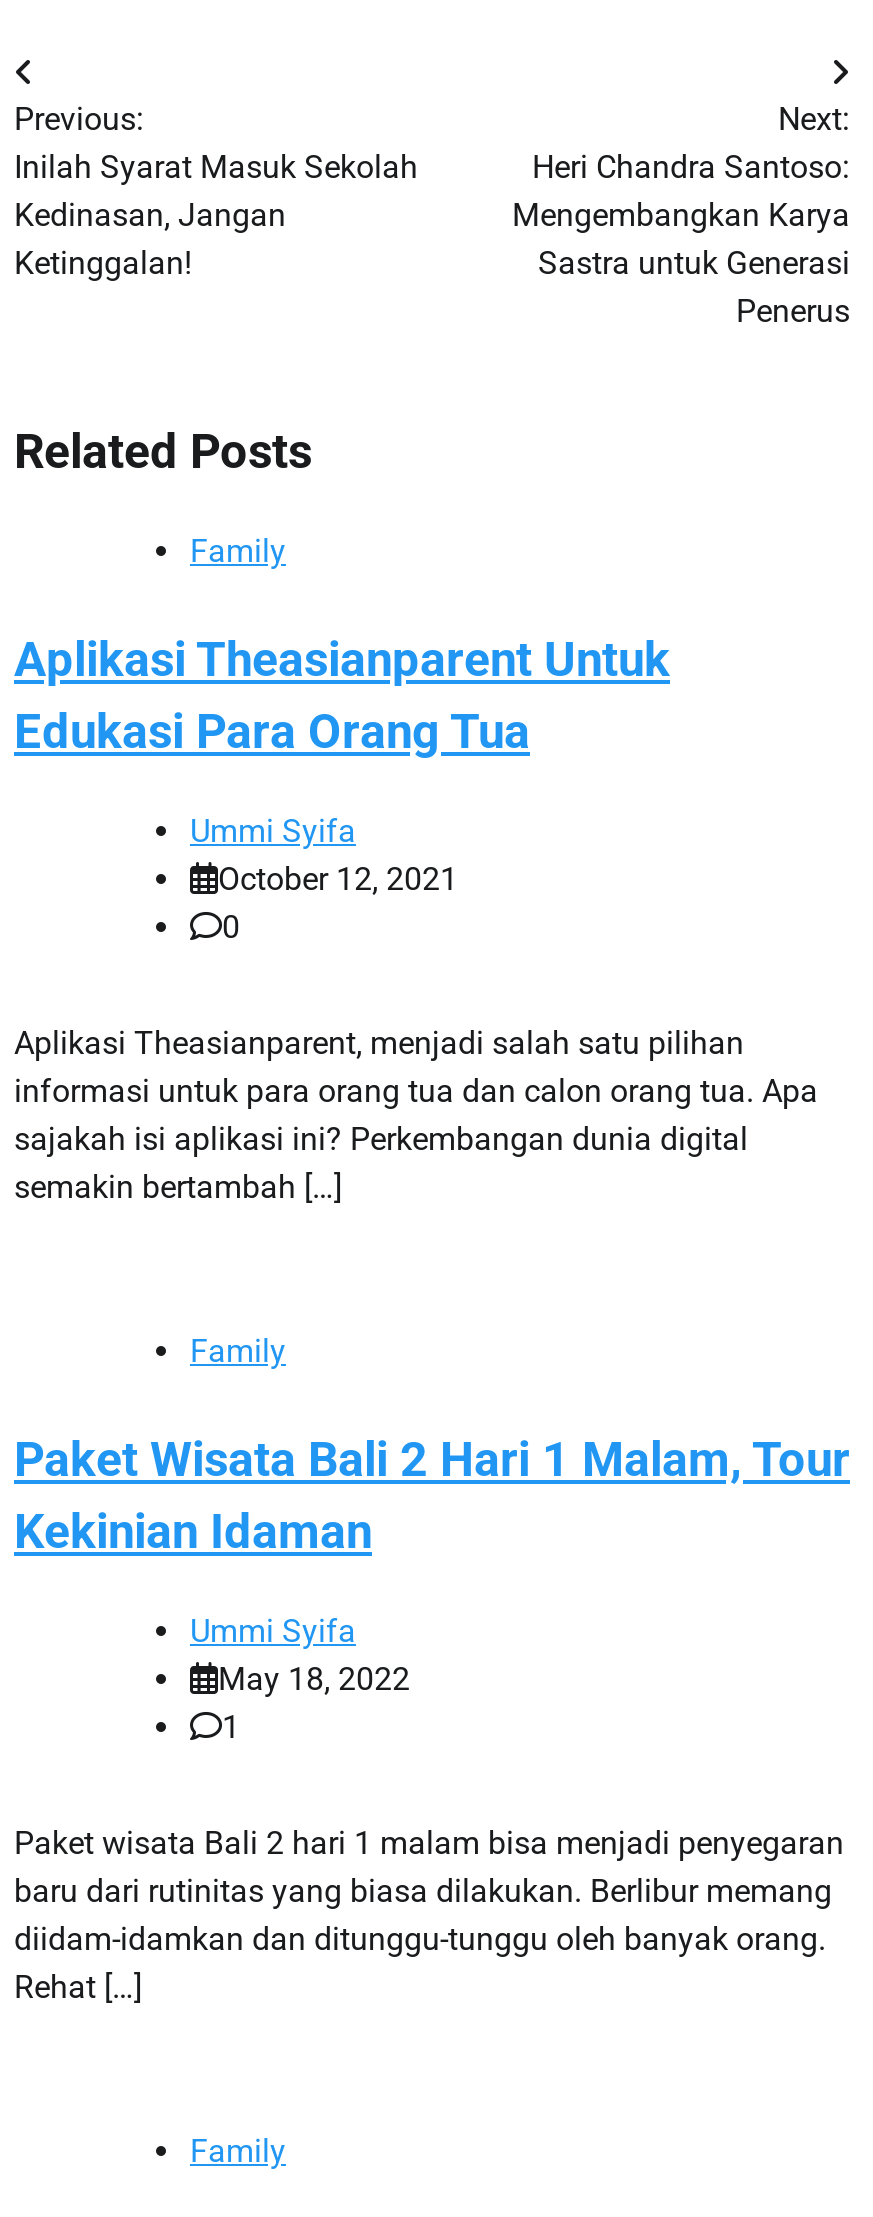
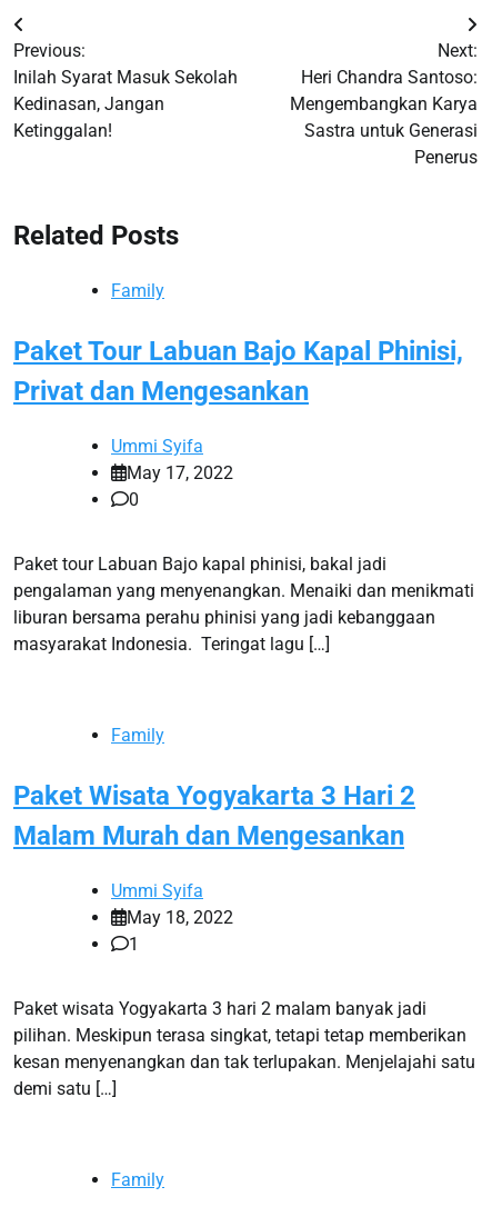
[14,632,670,760] Aplikasi Theasianparent Untuk | Edukasi Para Orang Tua -> [13,336,463,407] Paket Tour Labuan Bajo Kapal Phinisi, | Privat dan Mengesankan
[218,860,458,898] October 12, 2021 -> [127,462,233,484] May 17, 2022
[14,1024,818,1206] Aplikasi Theasianparent, menjadi salah satu pilihan | informasi untuk para orang tua dan calon orang tua. Apa | sajakah isi aplikasi ini? Perkembangan dunia digital | semakin bertambah […] -> [13,554,474,655] Paket tour Labuan Bajo kapal phinisi, bakal jadi | pengalaman yang menyenangkan. Menaiki dan menikmati | liburan bersama perahu phinisi yang jadi kebanggaan | masyarakat Indonesia. Teringat lagu […]
[14,1432,850,1560] Paket Wisata Bali 2 Hari 1 Malam, Tour | Kekinian Idaman -> [13,780,415,851] Paket Wisata Yogyakarta 3 Hari 2 | Malam Murah dan Mengesankan
[14,1824,844,2006] Paket wisata Bali 2 hari 1 malam bisa menjadi penyegaran | baru dari rutinitas yang biasa dilakukan. Berlibur memang | diidam-idamkan dan ditunggu-tunggu oleh banyak orang. | Rehat […] -> [13,998,475,1099] Paket wisata Yogyakarta 3 hari 2 malam banyak jadi | pilihan. Meskipun terasa singkat, tetapi tetap memberikan | kesan menyenangkan dan tak terlupakan. Menjelajahi satu | demi satu […]

